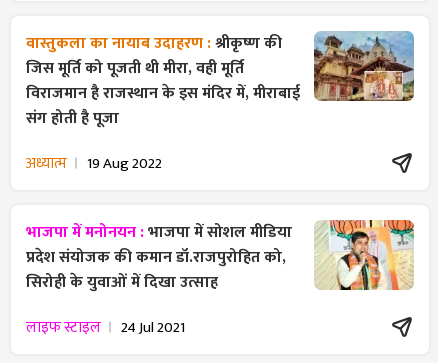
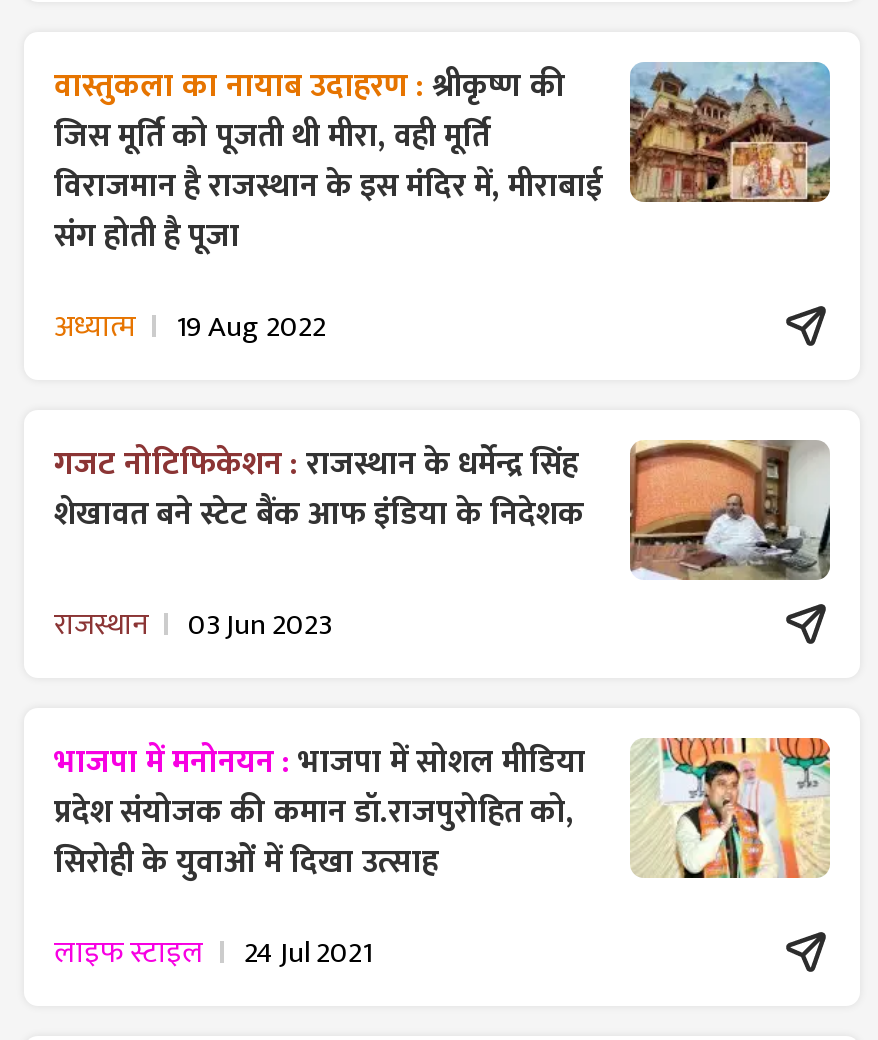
none -> [54,438,832,649] [image] | गजट नोटिफिकेशन : राजस्थान के धर्मेन्द्र सिंह | शेखावत बने स्टेट बैंक आफ इंडिया के निदेशक | राजस्थान | 03 Jun 2023

